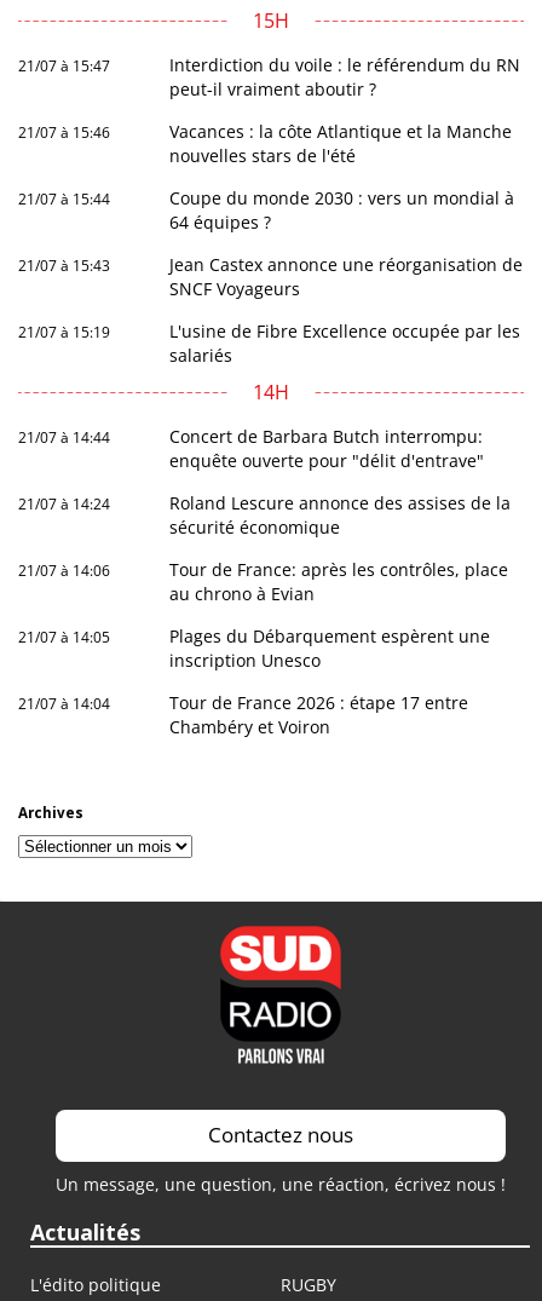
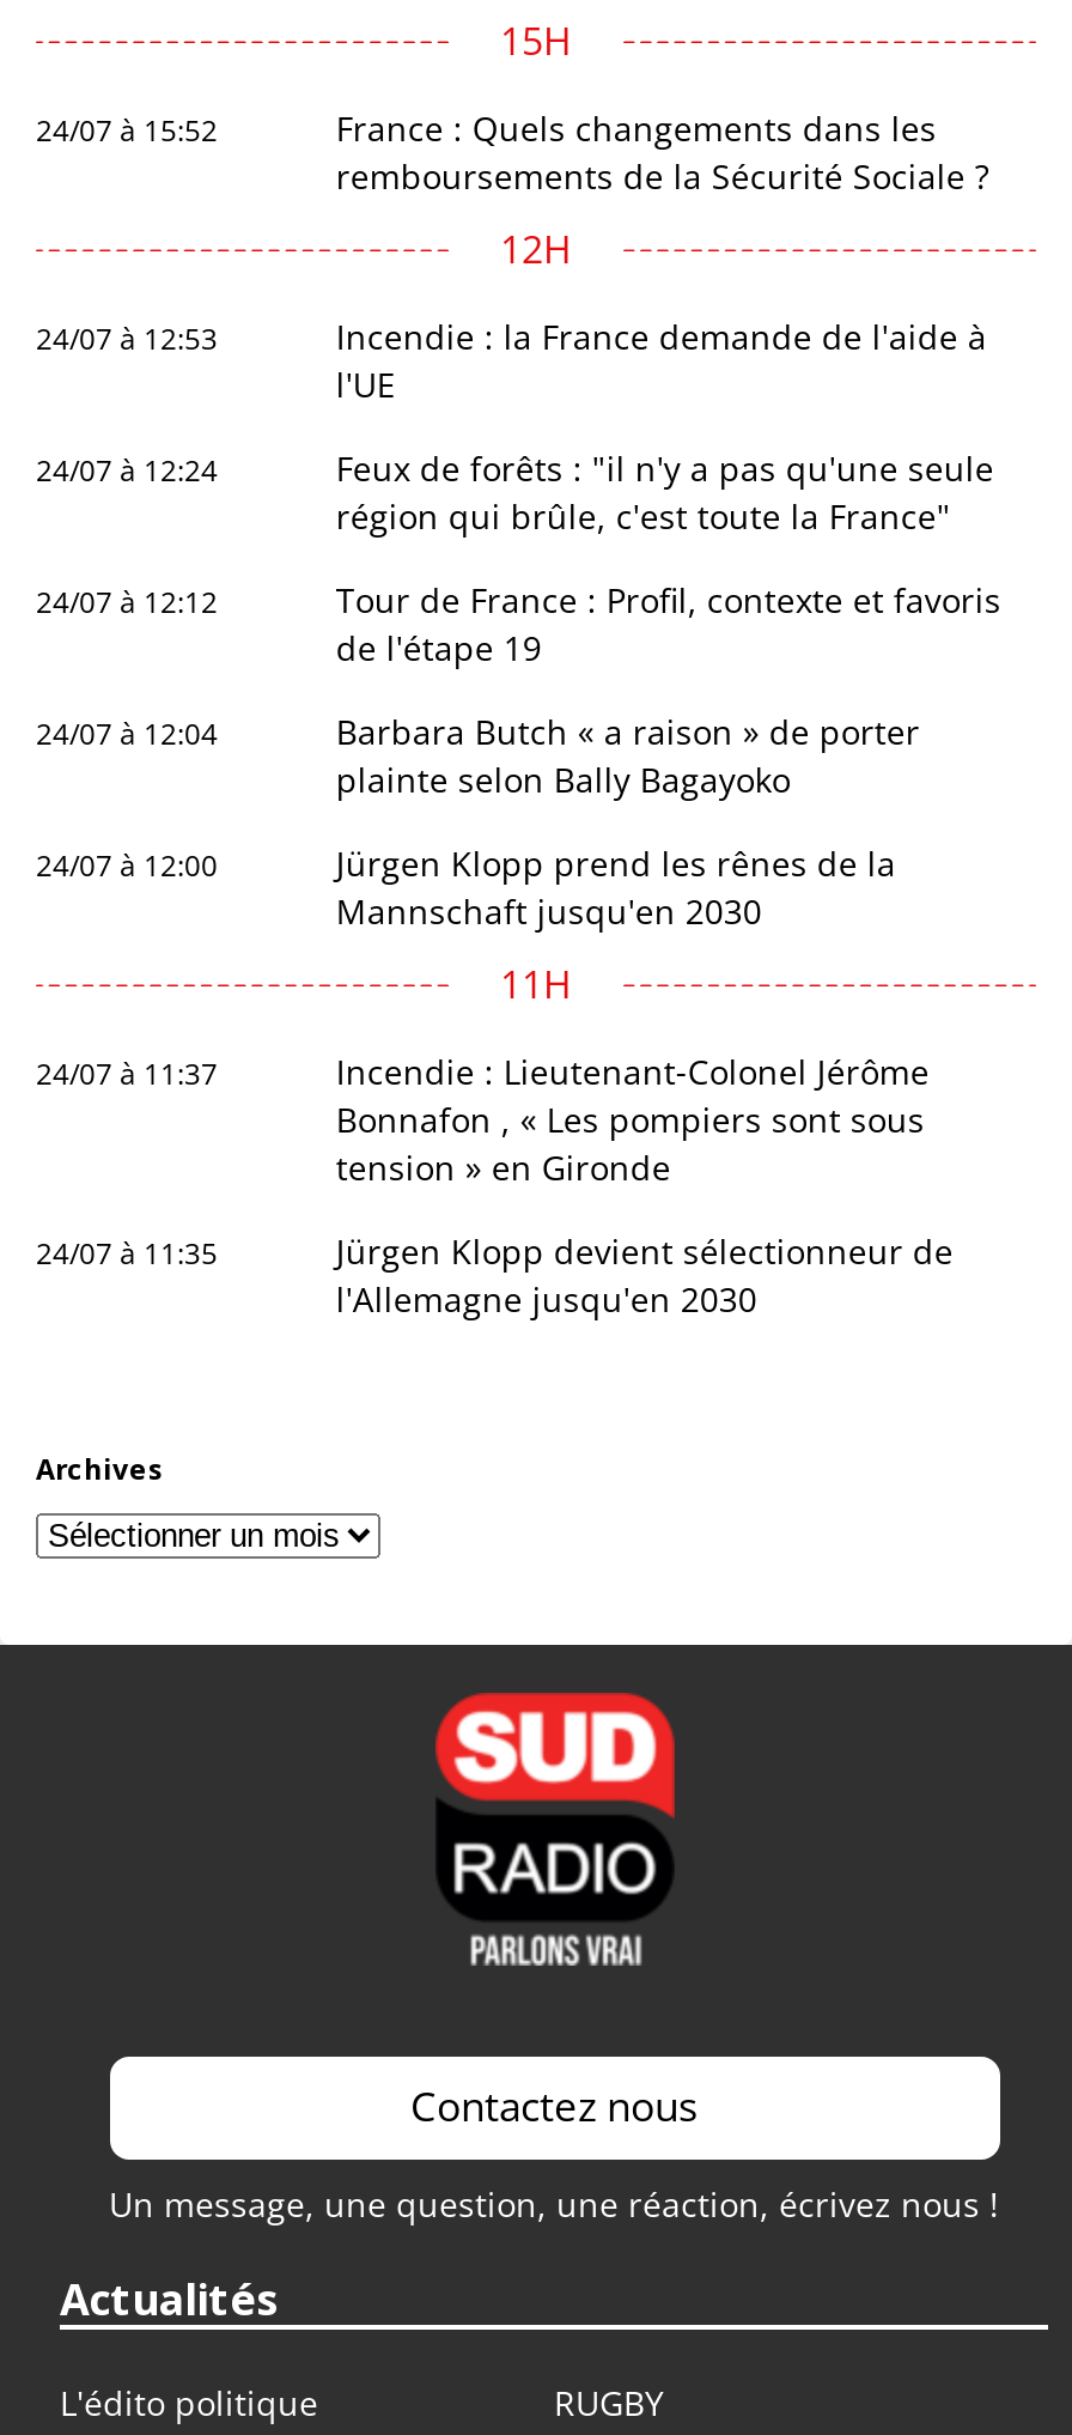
[18,53,523,738] 21/07 à 15:47 | Interdiction du voile : le référendum du RN | peut-il vraiment aboutir ? | 21/07 à 15:46 | Vacances : la côte Atlantique et la Manche | nouvelles stars de l'été | 21/07 à 15:44 | Coupe du monde 2030 : vers un mondial à | 64 équipes ? | 21/07 à 15:43 | Jean Castex annonce une réorganisation de | SNCF Voyageurs | 21/07 à 15:19 | L'usine de Fibre Excellence occupée par les | salariés | 14H | 21/07 à 14:44 | Concert de Barbara Butch interrompu: | enquête ouverte pour "délit d'entrave" | 21/07 à 14:24 | Roland Lescure annonce des assises de la | sécurité économique | 21/07 à 14:06 | Tour de France: après les contrôles, place | au chrono à Evian | 21/07 à 14:05 | Plages du Débarquement espèrent une | inscription Unesco | 21/07 à 14:04 | Tour de France 2026 : étape 17 entre | Chambéry et Voiron -> [36,106,1001,1322] 24/07 à 15:52 | France : Quels changements dans les | remboursements de la Sécurité Sociale ? | 12H | 24/07 à 12:53 | Incendie : la France demande de l'aide à | l'UE | 24/07 à 12:24 | Feux de forêts : "il n'y a pas qu'une seule | région qui brûle, c'est toute la France" | 24/07 à 12:12 | Tour de France : Profil, contexte et favoris | de l'étape 19 | 24/07 à 12:04 | Barbara Butch « a raison » de porter | plainte selon Bally Bagayoko | 24/07 à 12:00 | Jürgen Klopp prend les rênes de la | Mannschaft jusqu'en 2030 | 11H | 24/07 à 11:37 | Incendie : Lieutenant-Colonel Jérôme | Bonnafon , « Les pompiers sont sous | tension » en Gironde | 24/07 à 11:35 | Jürgen Klopp devient sélectionneur de | l'Allemagne jusqu'en 2030

